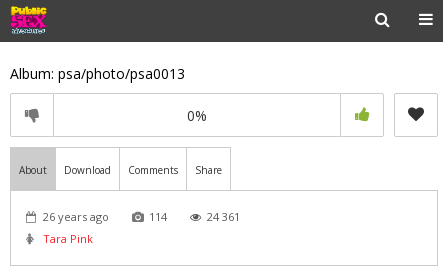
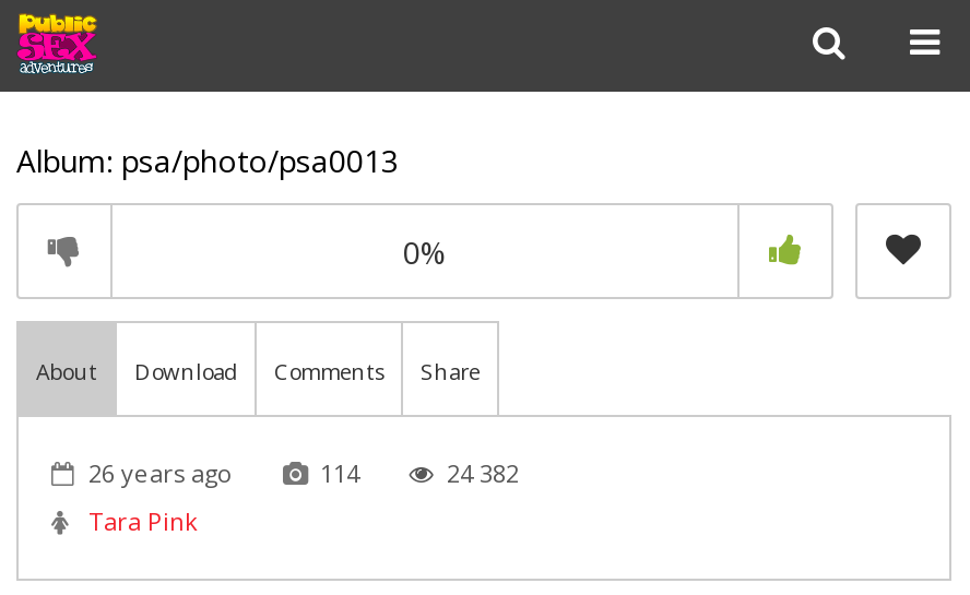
[204,209,240,224] 24 361 -> [440,456,519,489] 24 382

